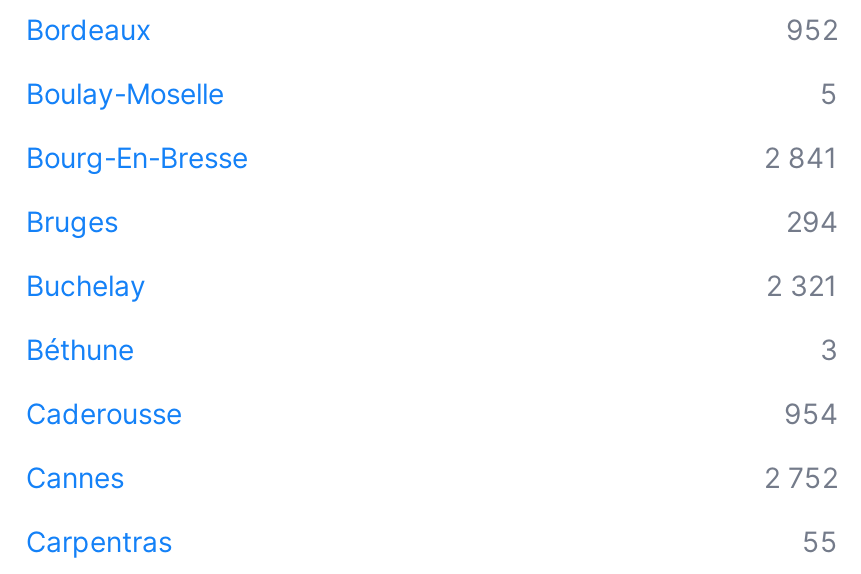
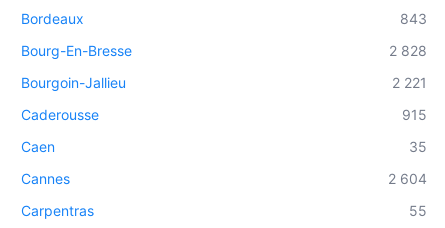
[26,11,838,109] 952 | Boulay-Moselle | 5 -> [400,10,427,27] 843
[26,139,838,365] 2 841 | Bruges | 294 | Buchelay | 2 321 | Béthune | 3 -> [21,42,427,91] 2 828 | Bourgoin-Jallieu | 2 221
moved [26,395,182,429] -> [21,106,99,123]: Caderousse
[784,395,838,429] 954 -> [21,106,427,155] 915 | Caen | 35
[764,459,838,493] 2 752 -> [388,170,427,187] 2 604

